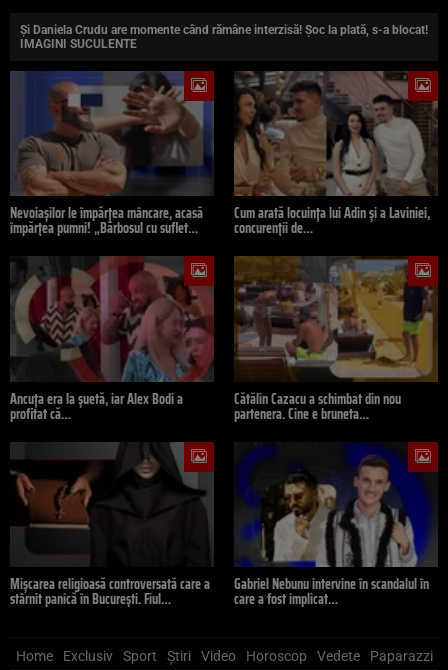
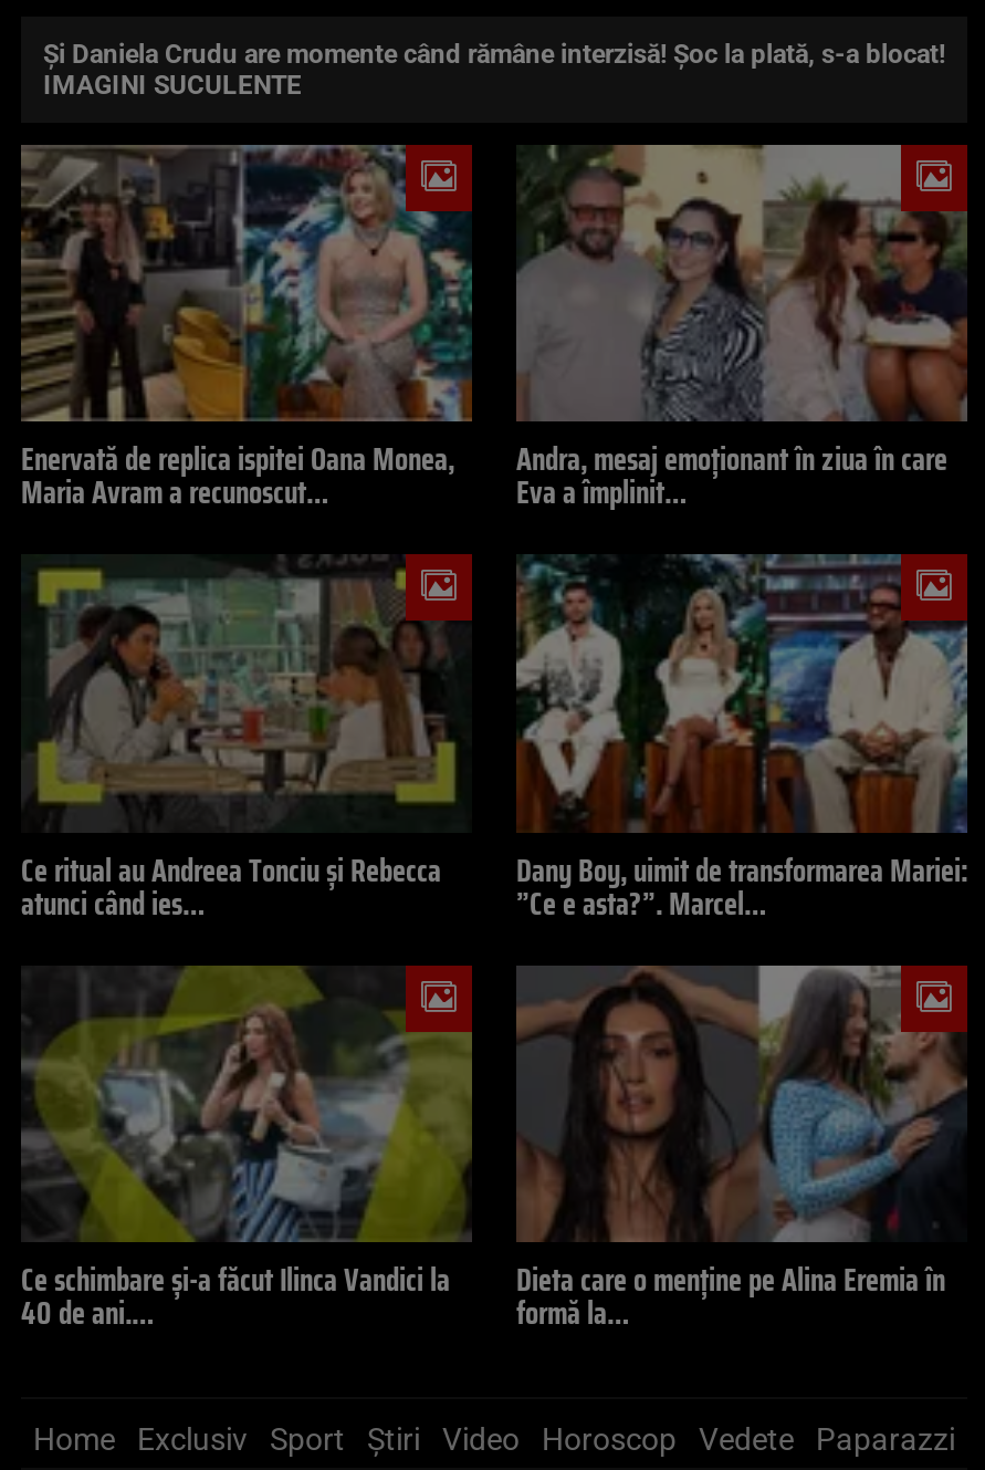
[9,70,215,239] [image] | Nevoiașilor le împărțea mâncare, acasă | împărțea pumni! „Bărbosul cu suflet… -> [21,143,474,517] [image] | Enervată de replica ispitei Oana Monea, | Maria Avram a recunoscut…
[234,70,438,239] [image] | Cum arată locuința lui Adin și a Laviniei, | concurenții de… -> [514,143,967,517] [image] | Andra, mesaj emoționant în ziua în care | Eva a împlinit…
[10,255,215,425] [image] | Ancuța era la șuetă, iar Alex Bodi a | profitat că… -> [21,554,472,928] [image] | Ce ritual au Andreea Tonciu și Rebecca | atunci când ies…
[233,255,439,425] [image] | Cătălin Cazacu a schimbat din nou | partenera. Cine e bruneta… -> [514,552,970,928] [image] | Dany Boy, uimit de transformarea Mariei: | ”Ce e asta?”. Marcel…
[10,442,214,610] [image] | Mișcarea religioasă controversată care a | stârnit panică în București. Fiul… -> [19,966,472,1338] [image] | Ce schimbare și-a făcut Ilinca Vandici la | 40 de ani.…
[234,442,438,610] [image] | Gabriel Nebunu intervine în scandalul în | care a fost implicat… -> [514,963,967,1338] [image] | Dieta care o menține pe Alina Eremia în | formă la…

